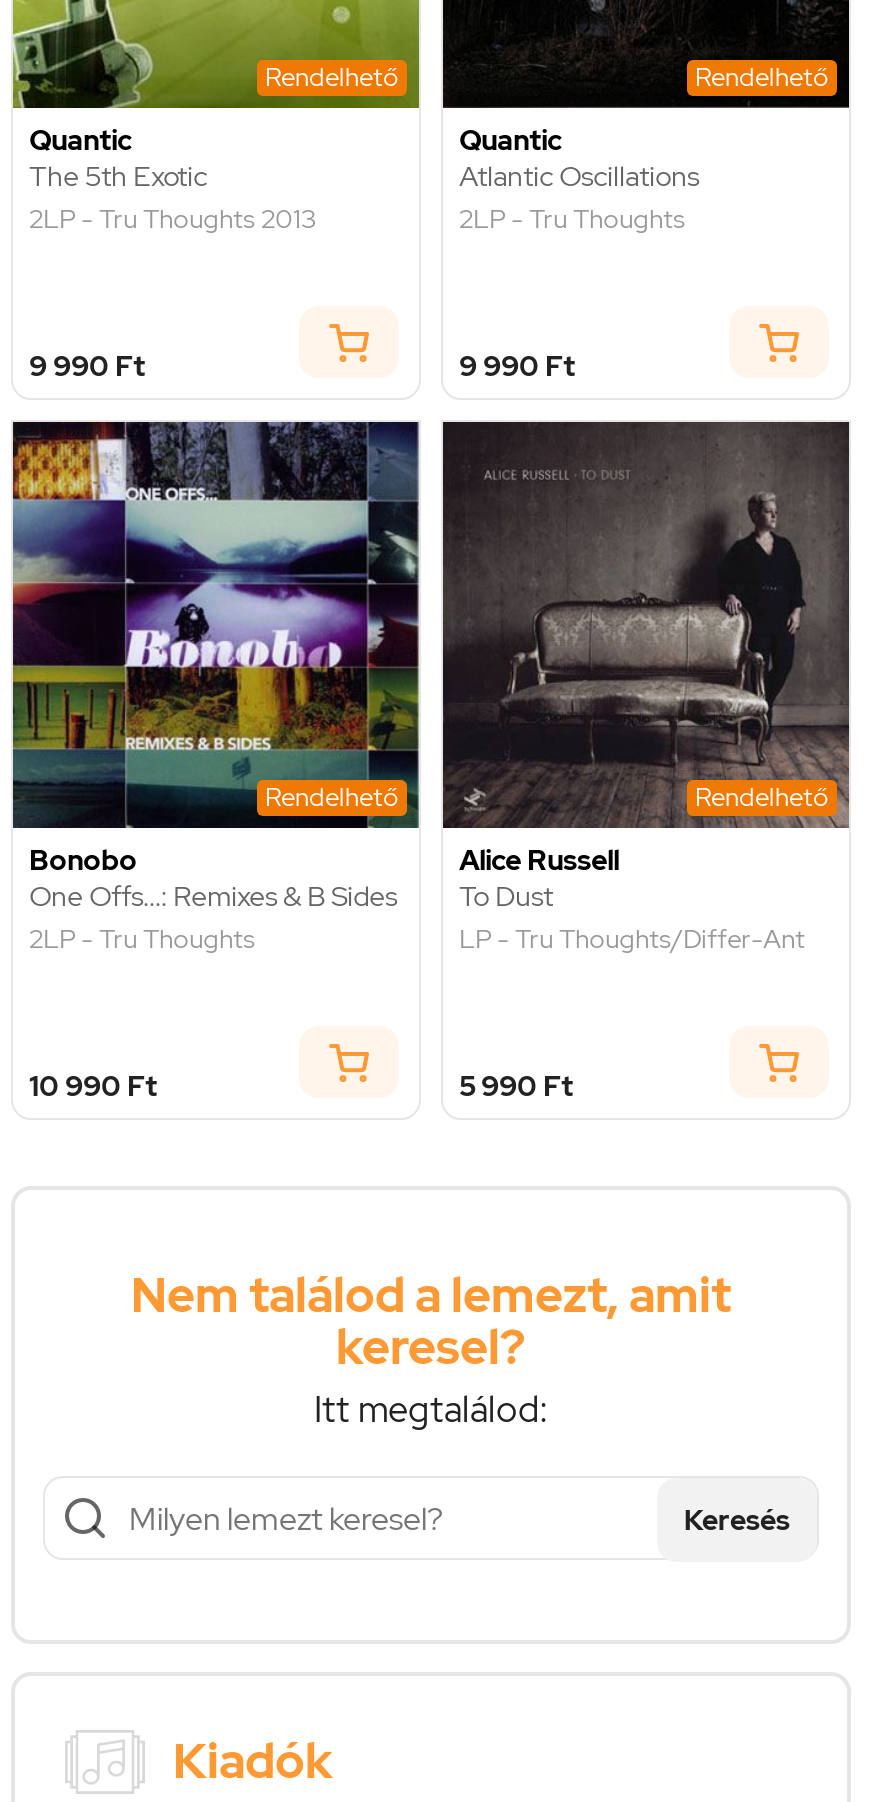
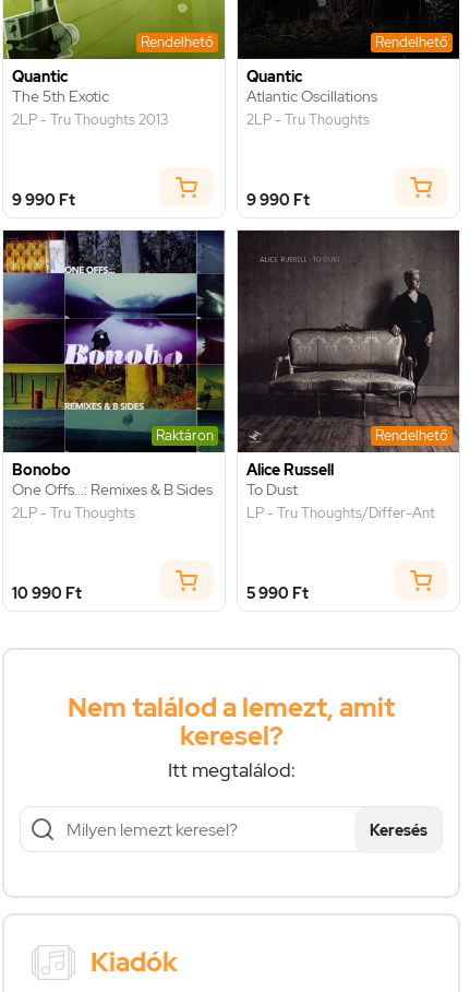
[265,780,399,814] Rendelhető -> [156,426,214,445] Raktáron

